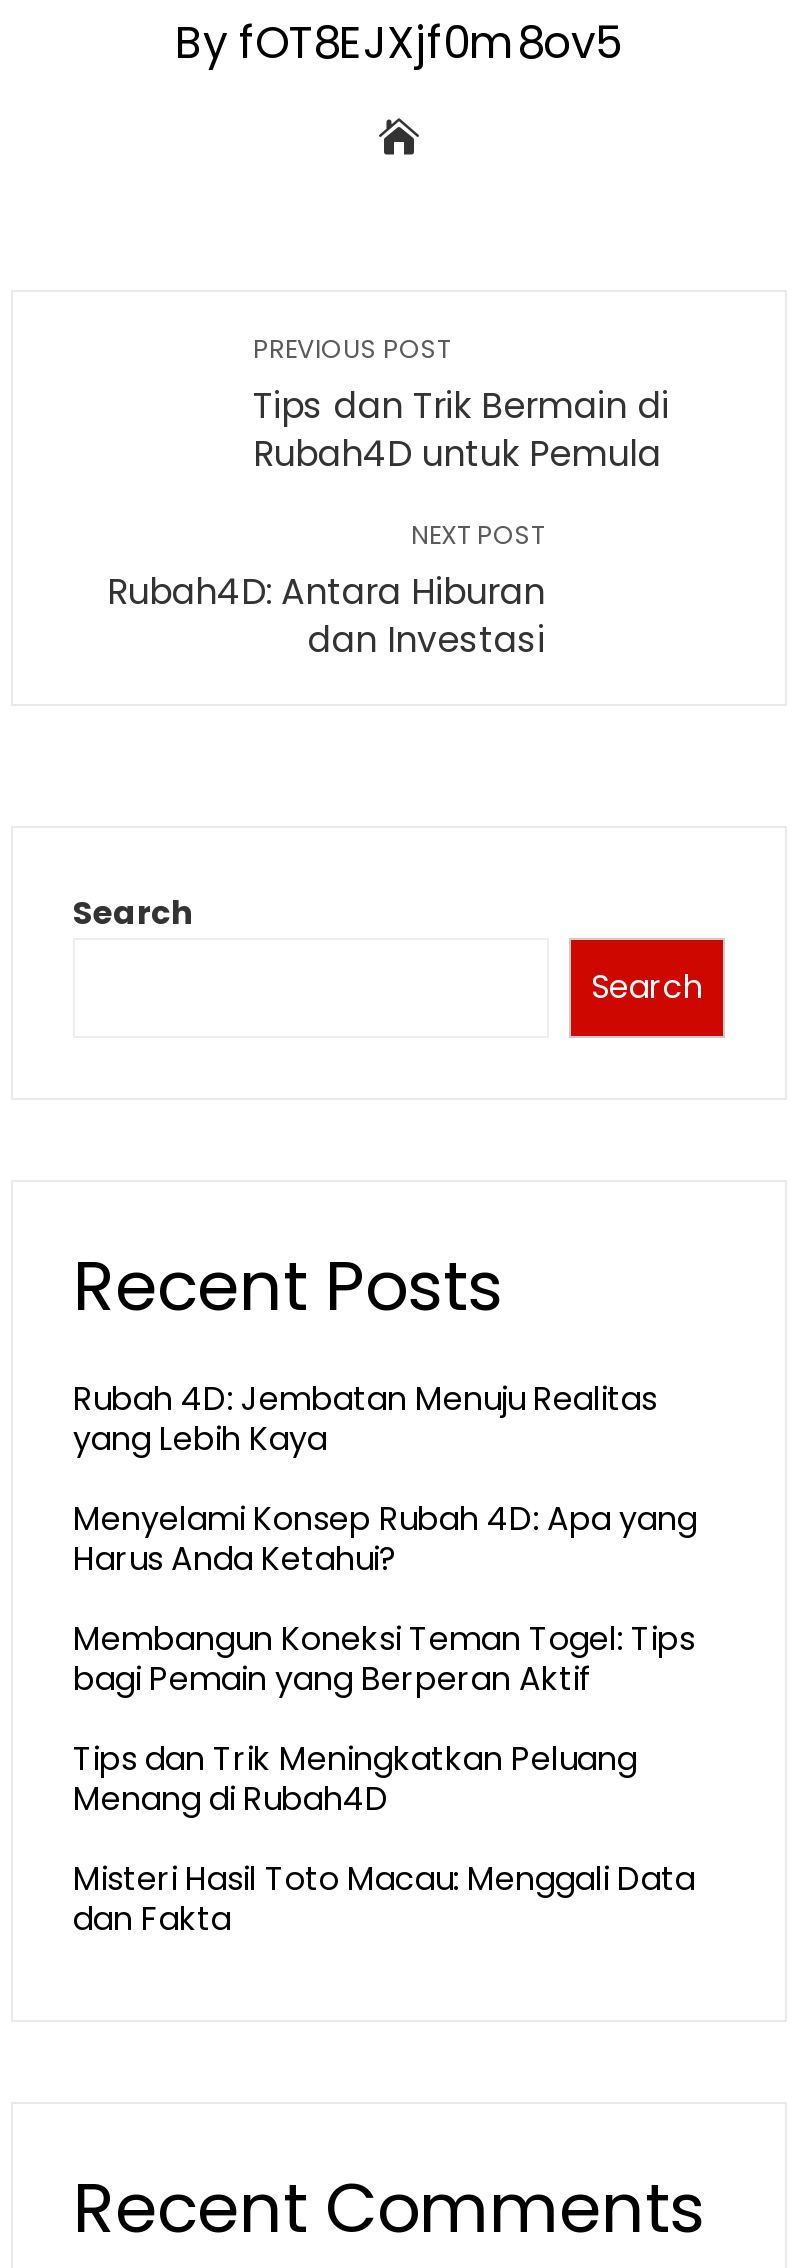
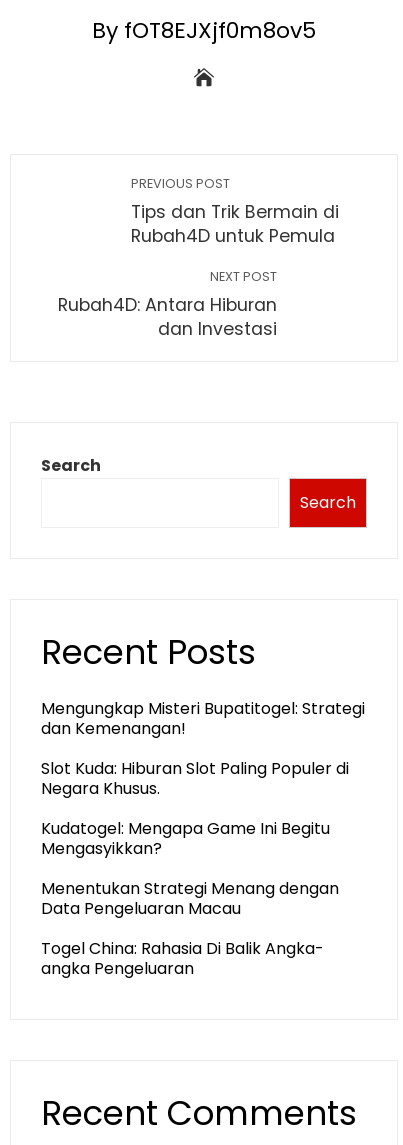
[73,1376,657,1462] Rubah 4D: Jembatan Menuju Realitas | yang Lebih Kaya -> [41,697,365,740] Mengungkap Misteri Bupatitogel: Strategi | dan Kemenangan!
[73,1496,697,1582] Menyelami Konsep Rubah 4D: Apa yang | Harus Anda Ketahui? -> [41,757,349,800] Slot Kuda: Hiburan Slot Paling Populer di | Negara Khusus.
[73,1616,695,1702] Membangun Koneksi Teman Togel: Tips | bagi Pemain yang Berperan Aktif -> [41,817,330,860] Kudatogel: Mengapa Game Ini Begitu | Mengasyikkan?
[73,1736,637,1822] Tips dan Trik Meningkatkan Peluang | Menang di Rubah4D -> [41,877,339,920] Menentukan Strategi Menang dengan | Data Pengeluaran Macau
[73,1856,695,1942] Misteri Hasil Toto Macau: Menggali Data | dan Fakta -> [41,937,324,980] Togel China: Rahasia Di Balik Angka- | angka Pengeluaran

